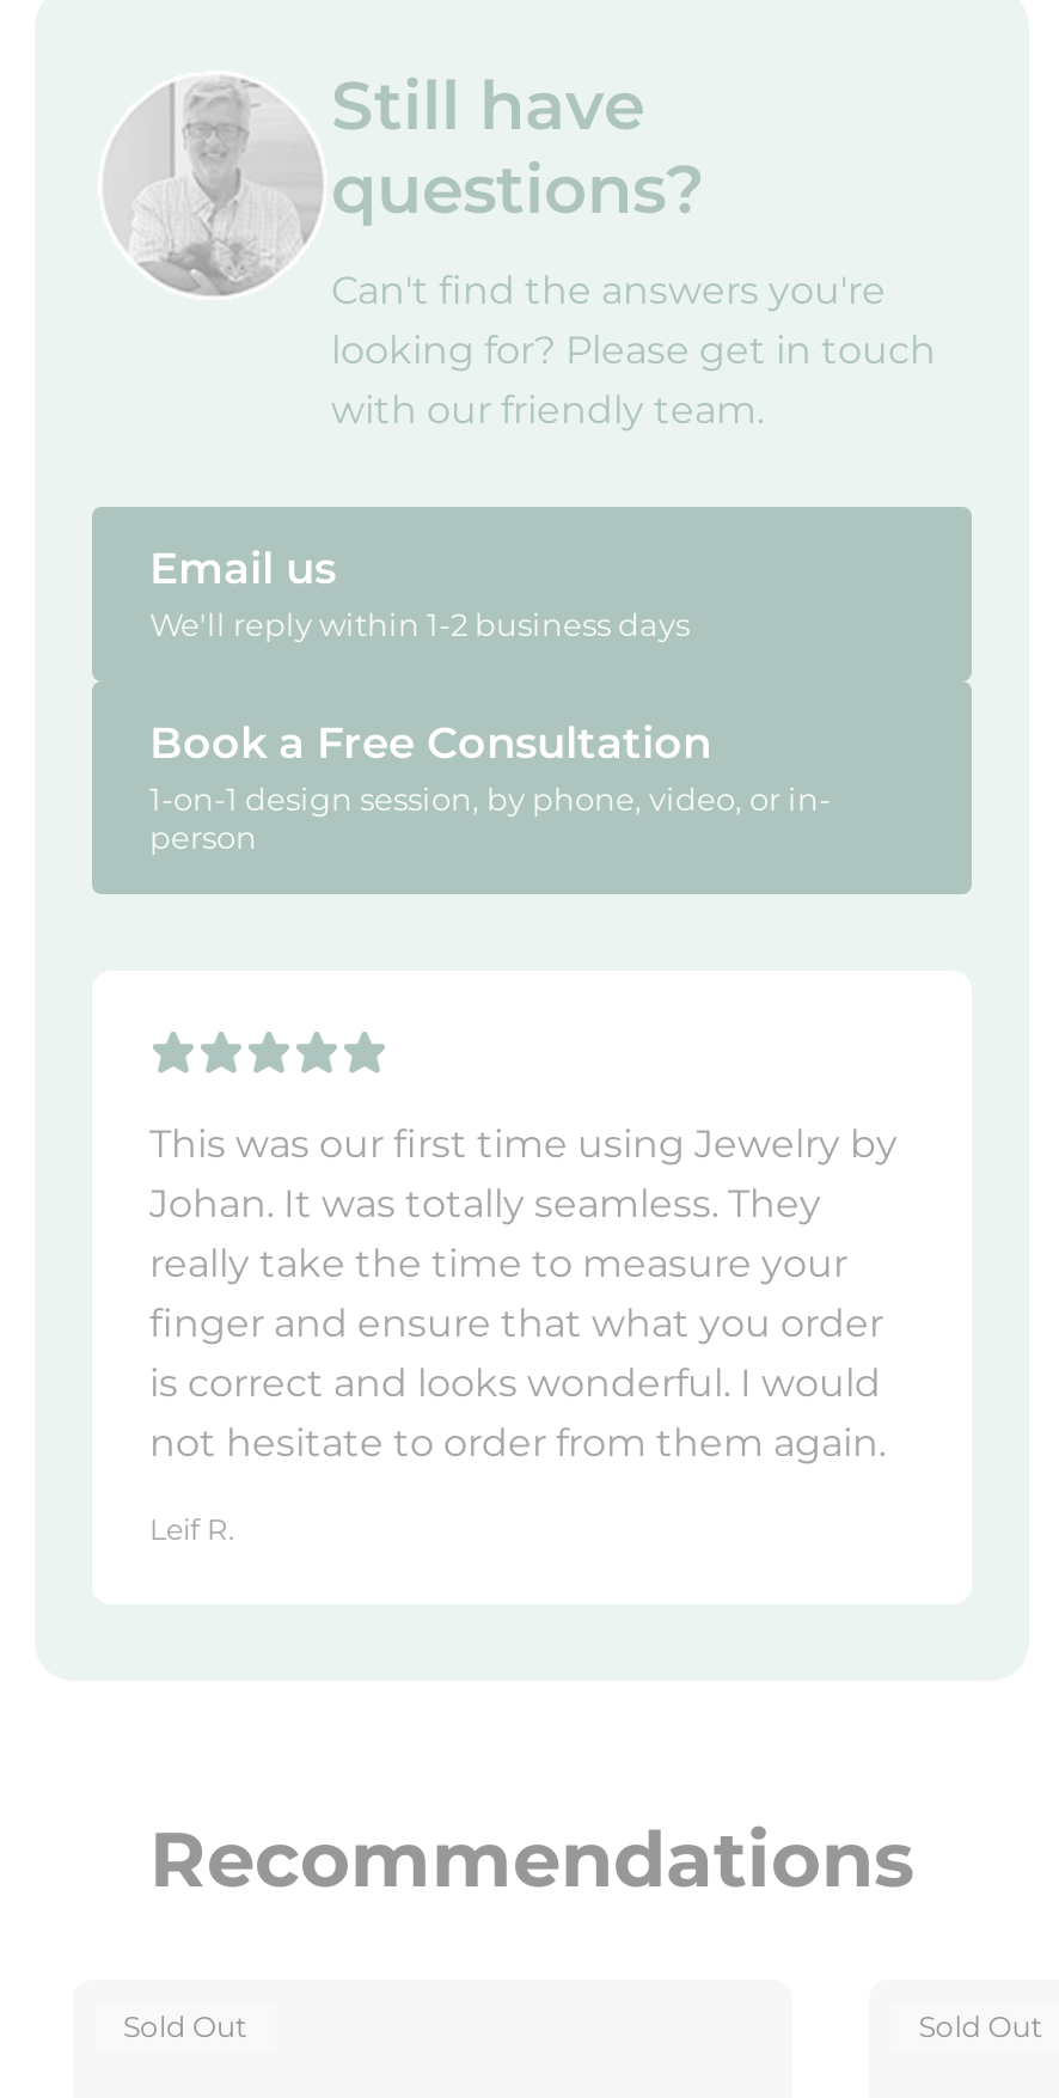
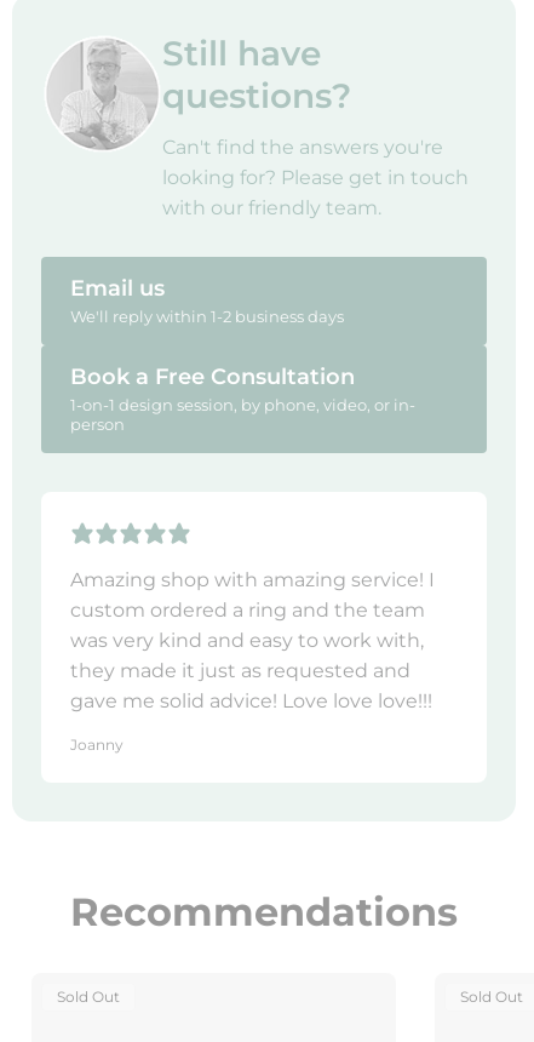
[149,1122,898,1466] This was our first time using Jewelry by | Johan. It was totally seamless. They | really take the time to measure your | finger and ensure that what you order | is correct and looks wonderful. I would | not hesitate to order from them again. -> [70,568,435,713] Amazing shop with amazing service! I | custom ordered a ring and the team | was very kind and easy to work with, | they made it just as requested and | gave me solid advice! Love love love!!!
[149,1512,235,1547] Leif R. -> [70,736,124,754] Joanny

